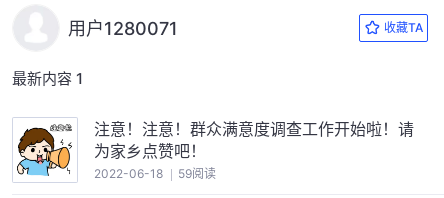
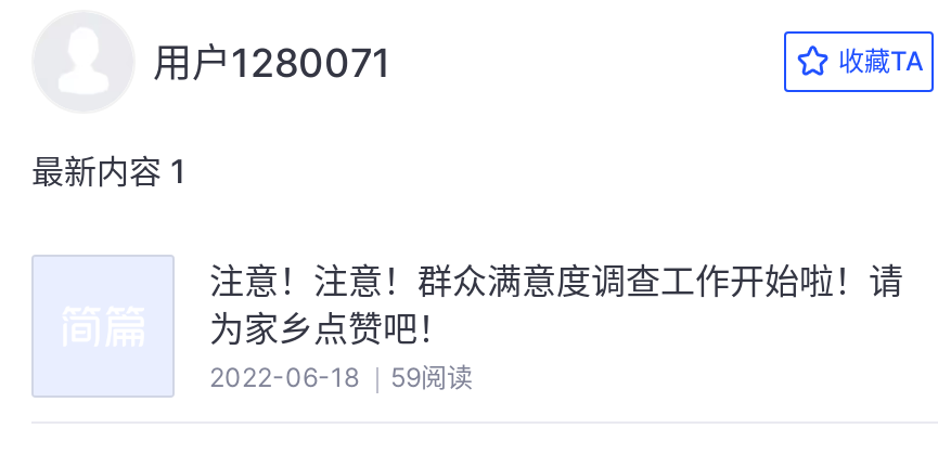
[14,119,76,181] [image] -> none

